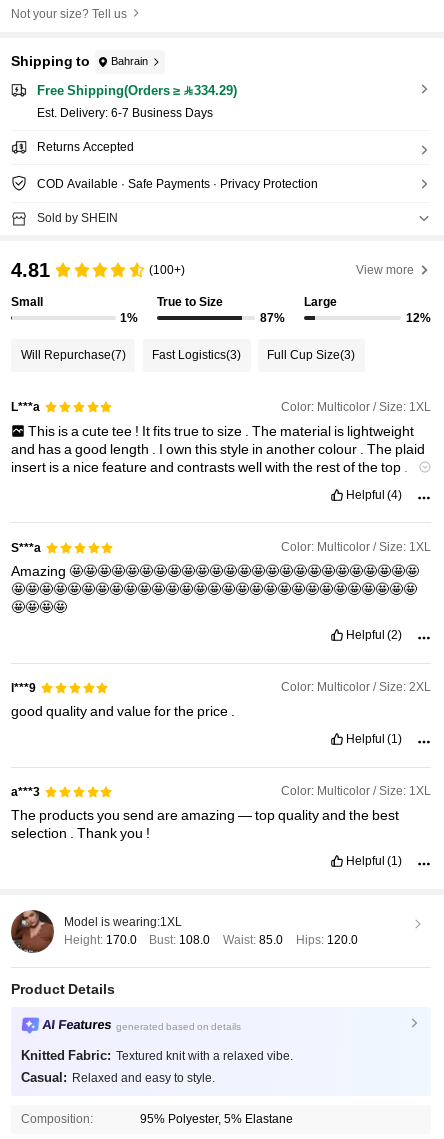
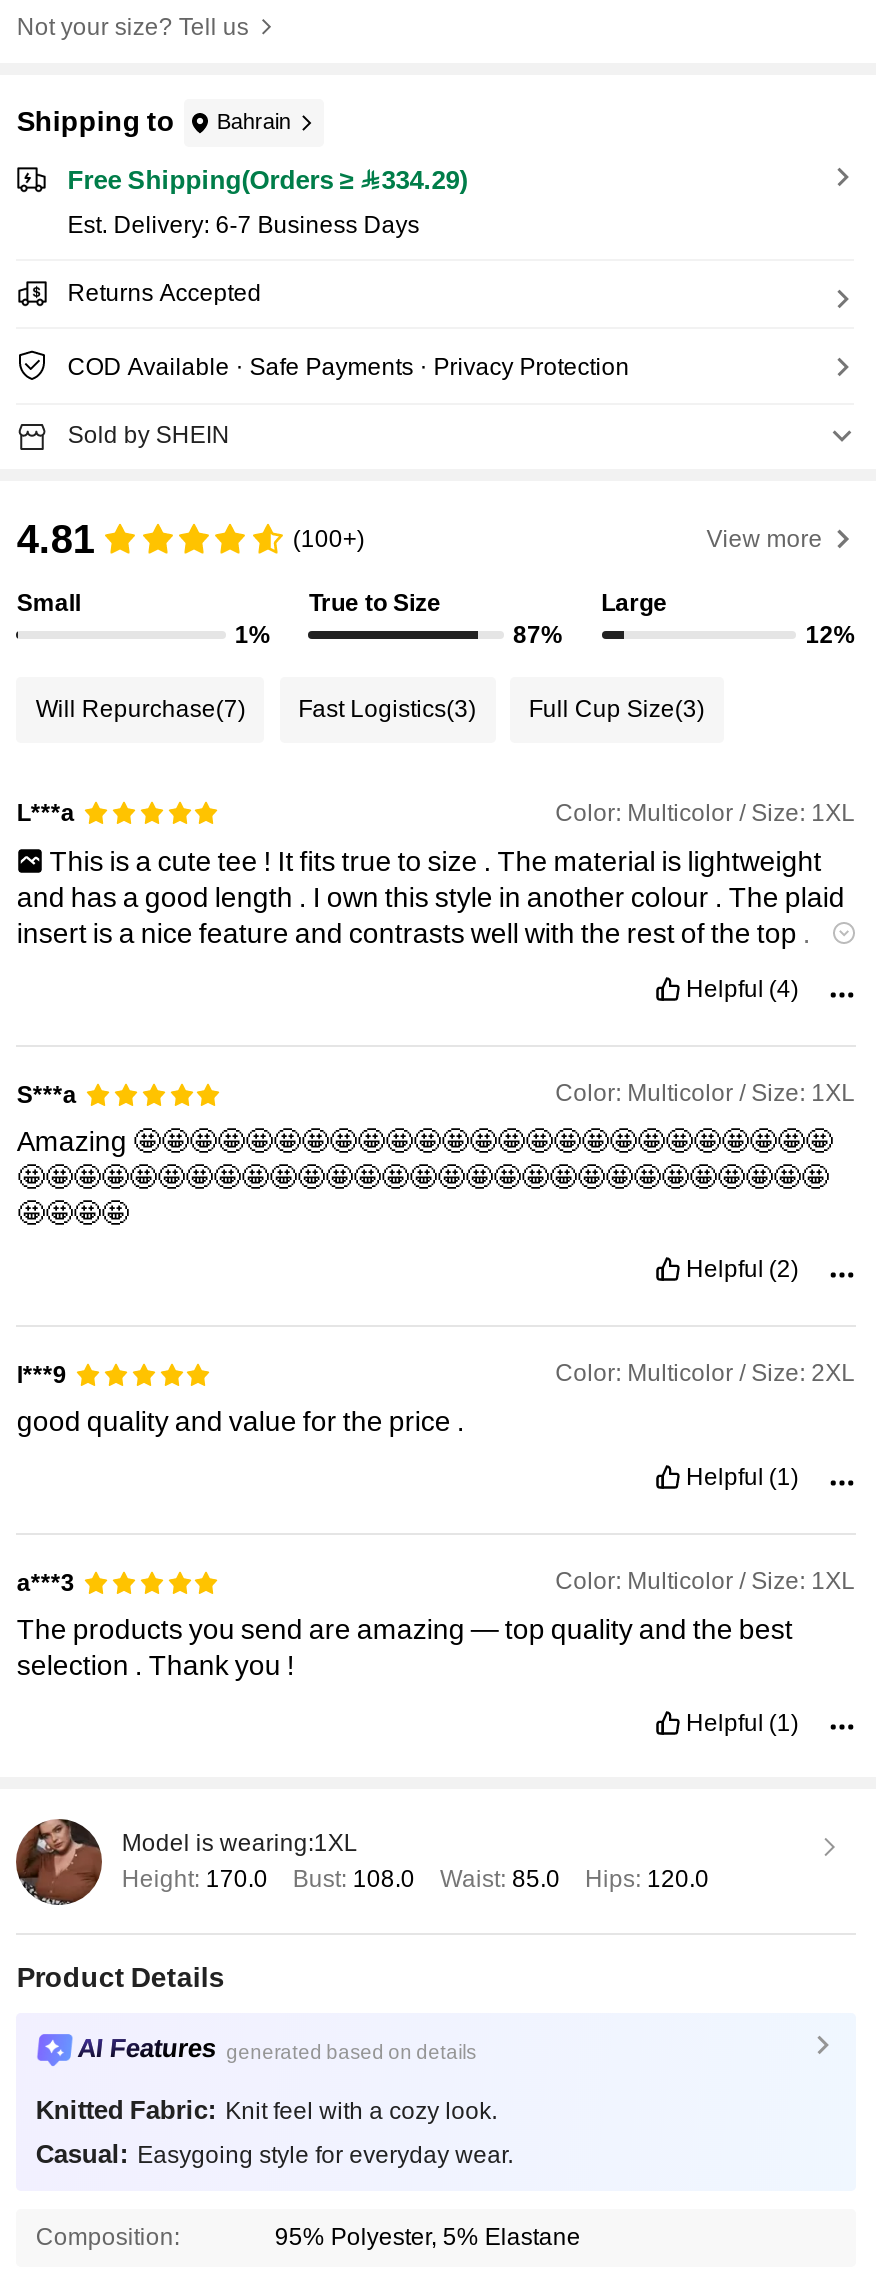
[21,1048,293,1063] Knitted Fabric: Textured knit with a relaxed vibe. -> [36,2096,497,2126] Knitted Fabric: Knit feel with a cozy look.
[21,1070,215,1085] Casual: Relaxed and easy to style. -> [36,2139,513,2169] Casual: Easygoing style for everyday wear.

